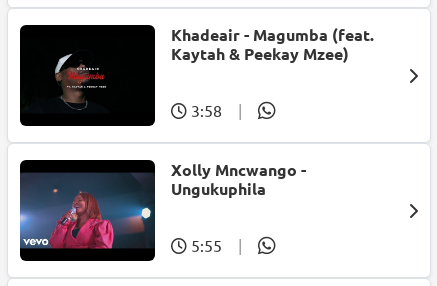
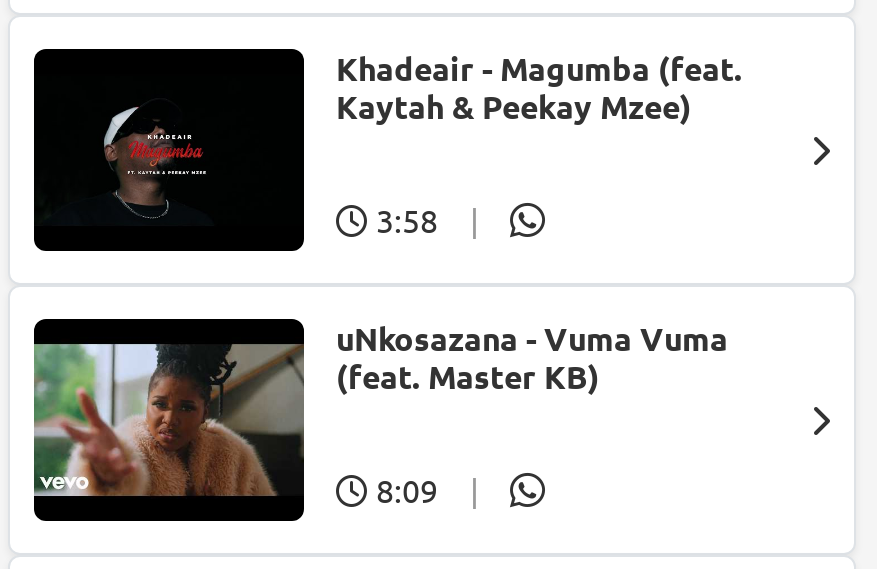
[19,159,306,249] [image] | Xolly Mncwango - | Ungukuphila -> [32,318,728,497] [image] | uNkosazana - Vuma Vuma | (feat. Master KB)
[191,235,222,255] 5:55 -> [376,470,438,510] 8:09

